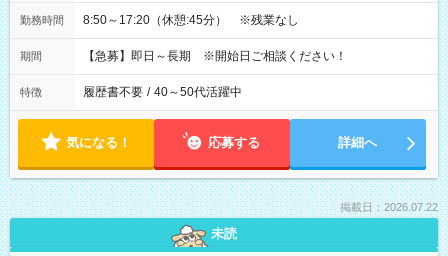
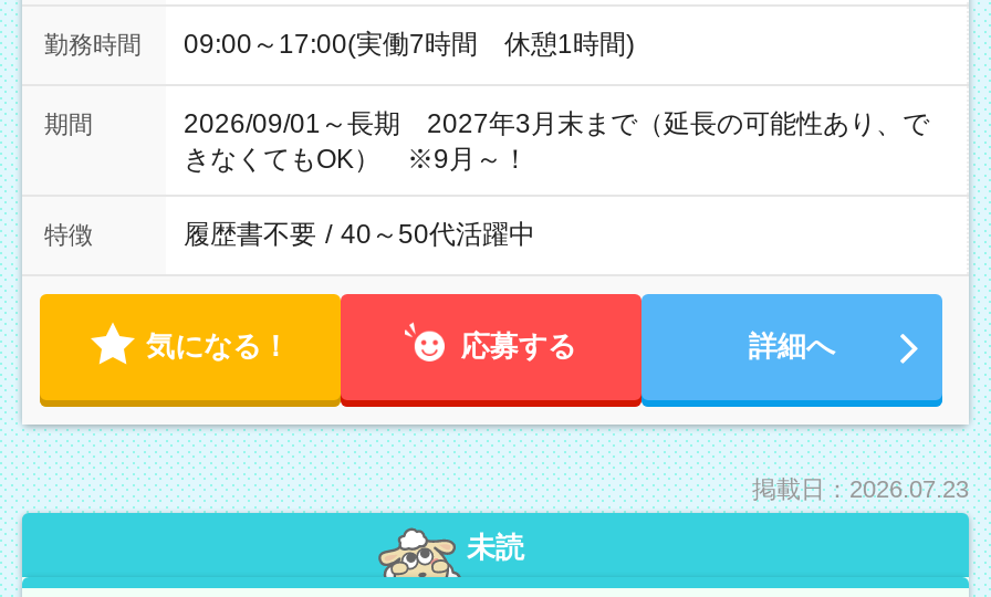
[83,13,299,27] 8:50～17:20（休憩:45分） ※残業なし -> [184,29,635,60] 09:00～17:00(実働7時間 休憩1時間)
[83,49,345,63] 【急募】即日～長期 ※開始日ご相談ください！ -> [184,108,929,175] 2026/09/01～長期 2027年3月末まで（延長の可能性あり、で | きなくてもOK） ※9月～！
[340,201,438,213] 掲載日：2026.07.22 -> [752,475,969,502] 掲載日：2026.07.23

